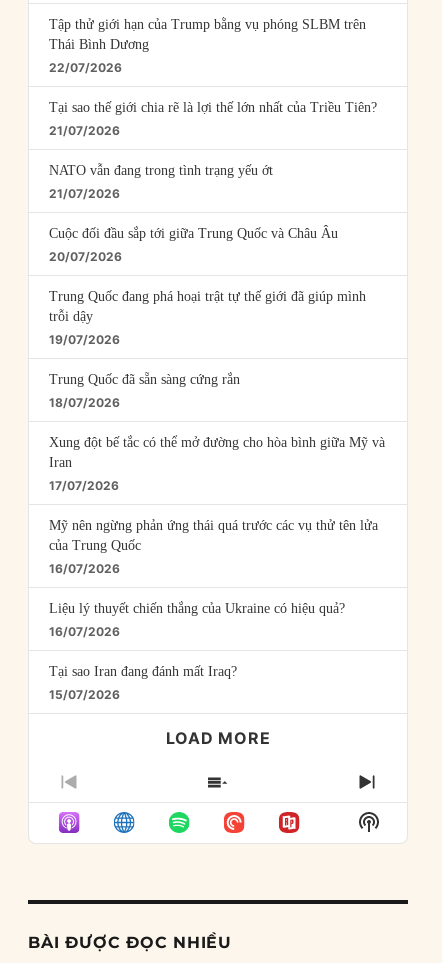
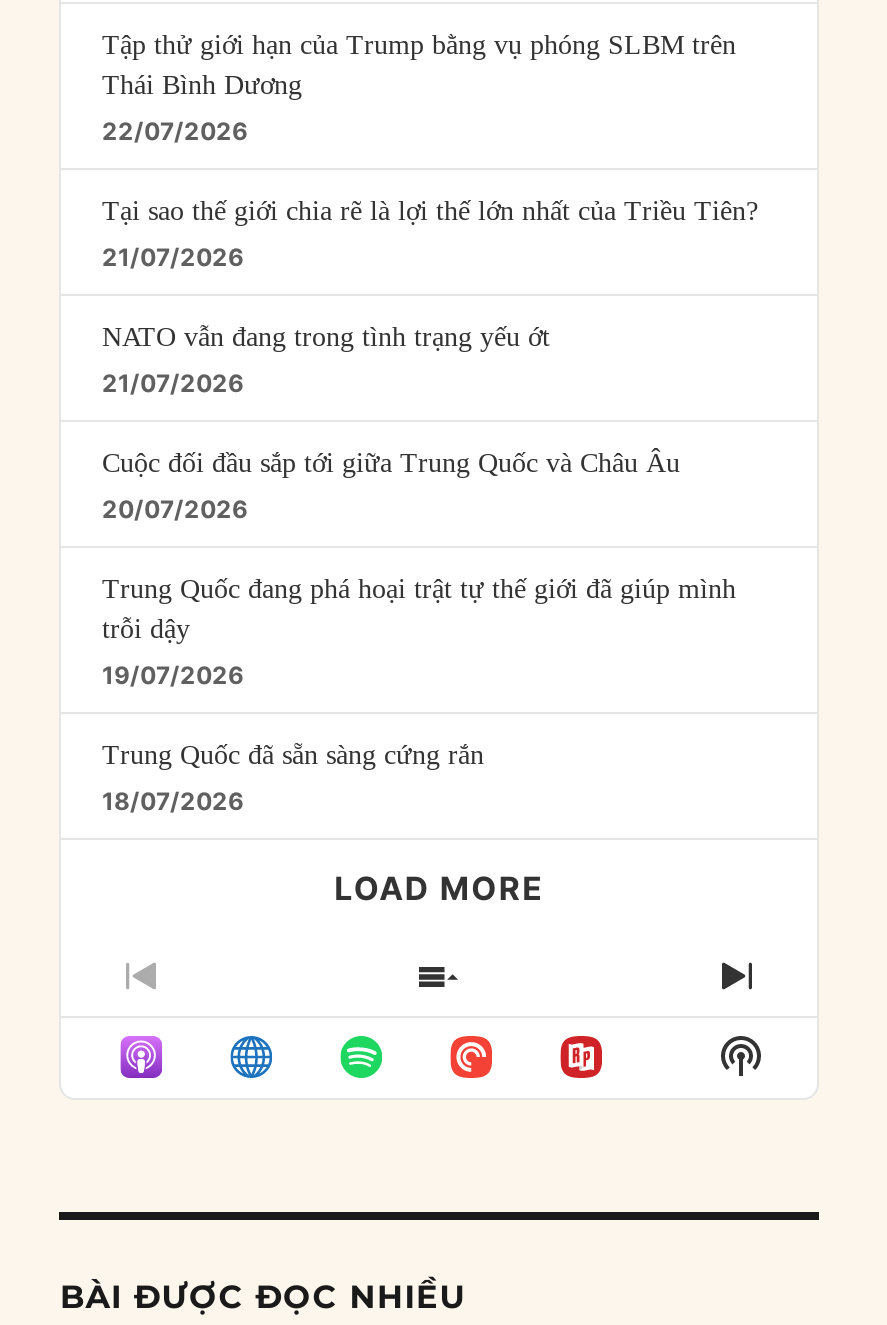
[49,435,385,702] Xung đột bế tắc có thể mở đường cho hòa bình giữa Mỹ và | Iran | 17/07/2026 | Mỹ nên ngừng phản ứng thái quá trước các vụ thử tên lửa | của Trung Quốc | 16/07/2026 | Liệu lý thuyết chiến thắng của Ukraine có hiệu quả? | 16/07/2026 | Tại sao Iran đang đánh mất Iraq? | 15/07/2026 -> none

